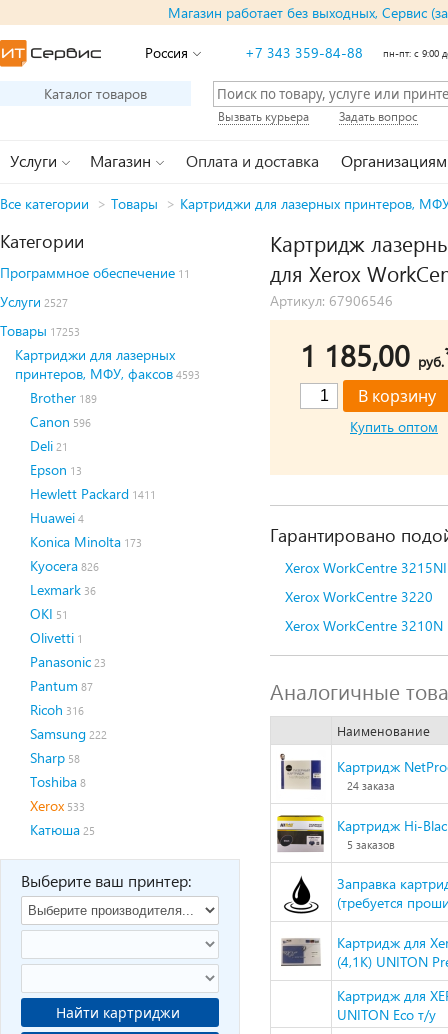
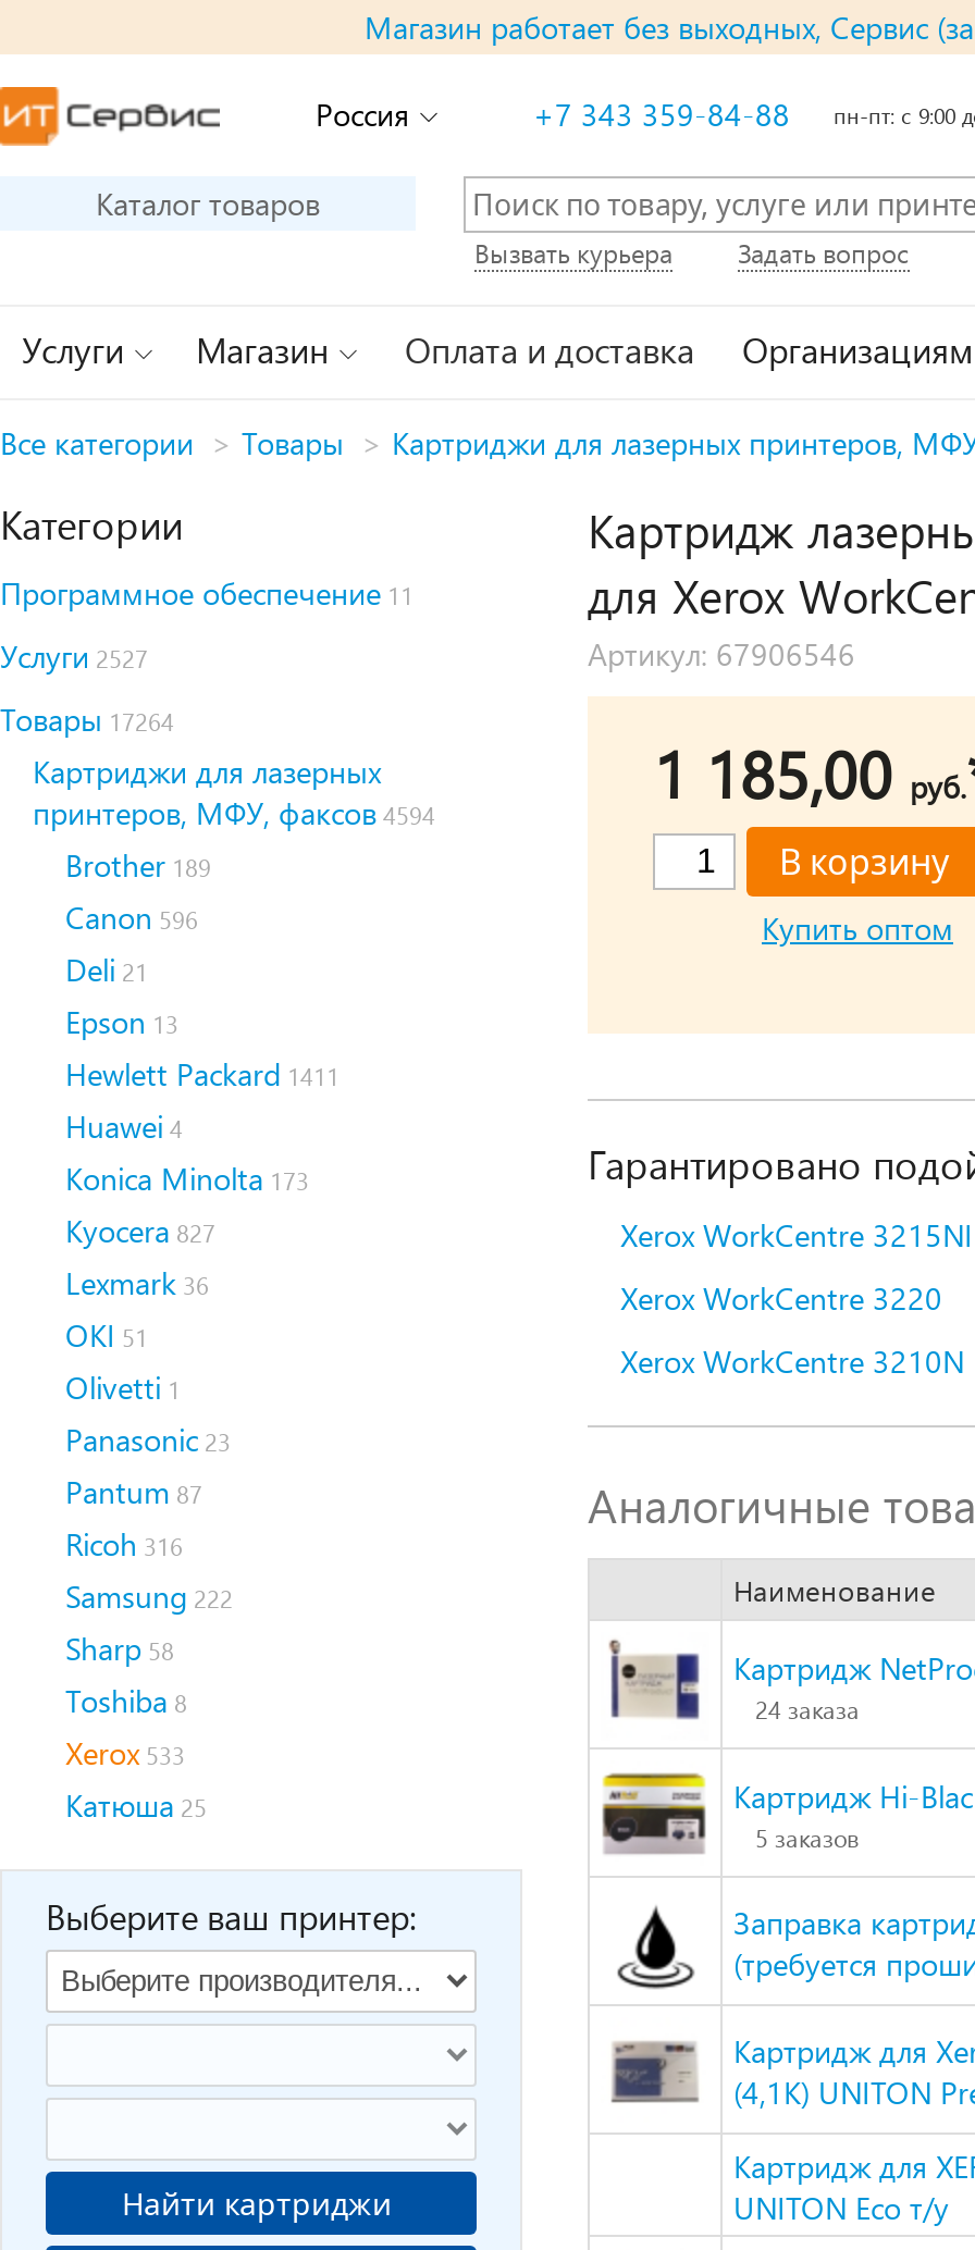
[0,321,80,340] Товары 17253 -> [0,699,174,740] Товары 17264
[15,364,200,383] принтеров, МФУ, факсов 4593 -> [33,792,435,833] принтеров, МФУ, факсов 4594
[30,556,99,575] Kyocera 826 -> [65,1210,215,1251] Kyocera 827

